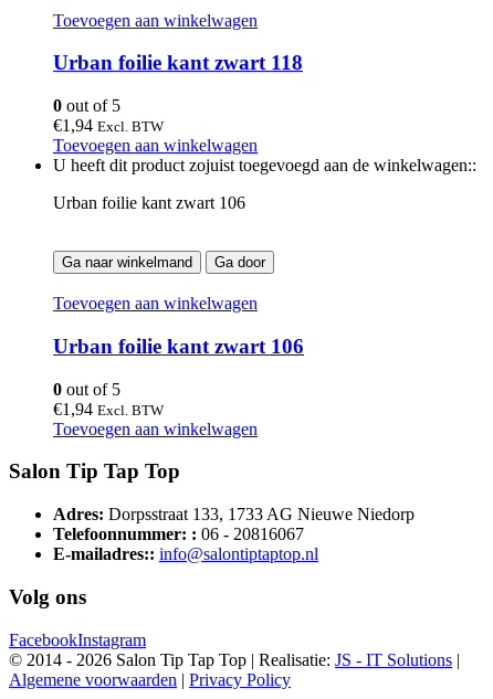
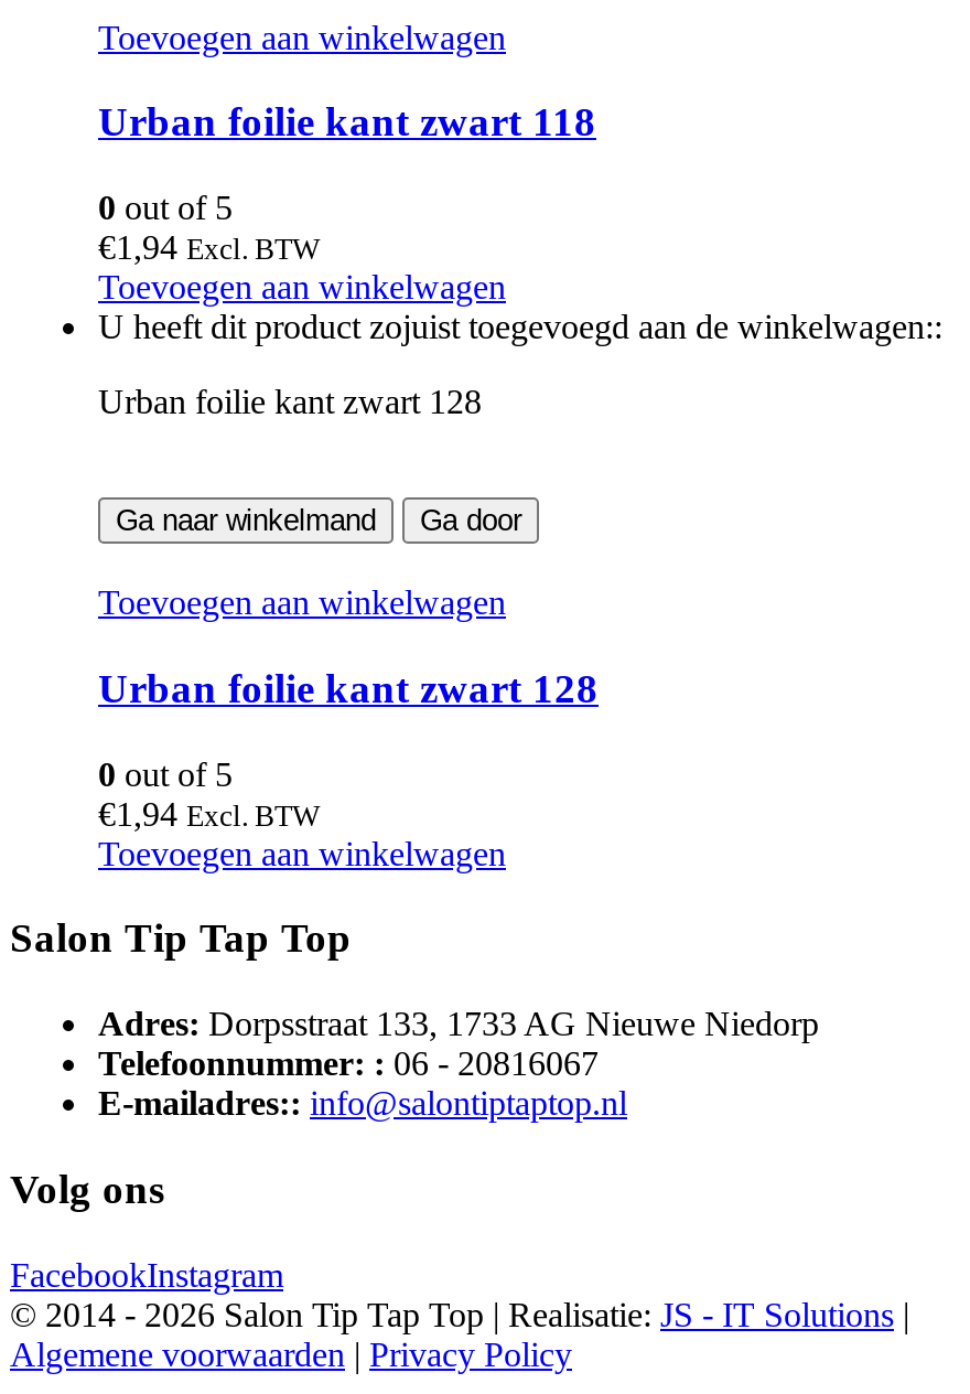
[53,193,245,212] Urban foilie kant zwart 106 -> [98,383,482,421] Urban foilie kant zwart 128
[53,334,304,358] Urban foilie kant zwart 106 -> [98,665,599,711] Urban foilie kant zwart 128

